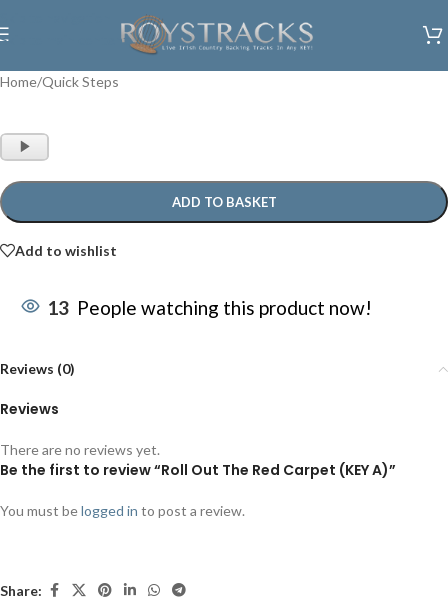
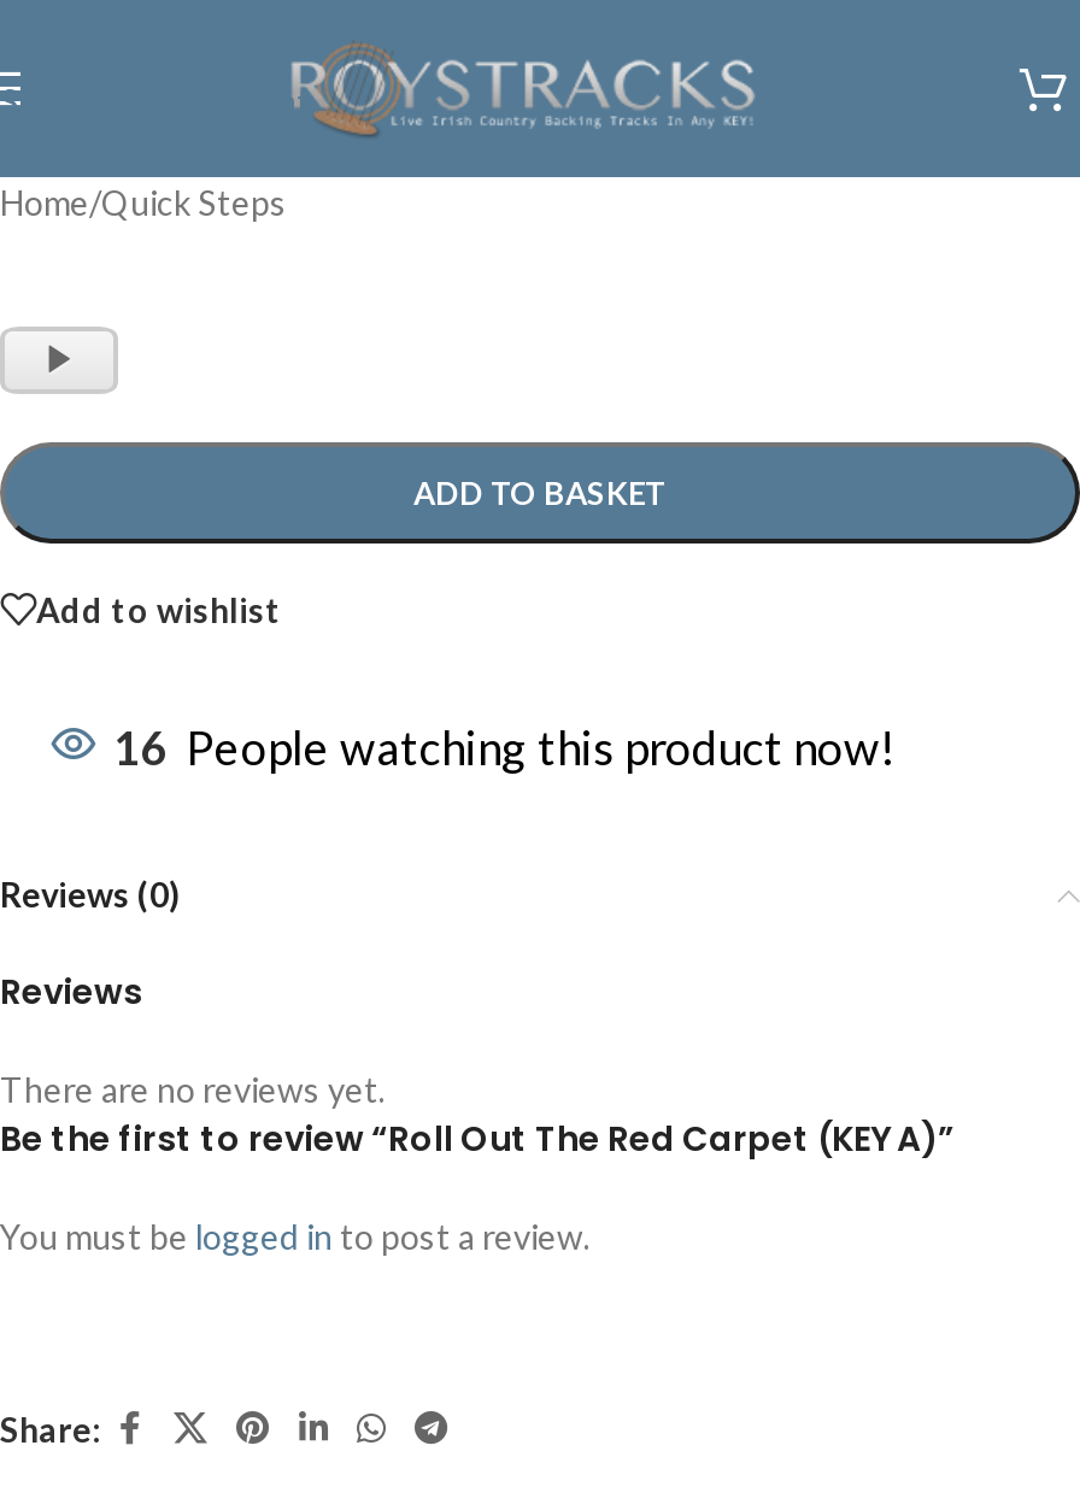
[47,296,372,319] 13 People watching this product now! -> [113,719,897,775] 16 People watching this product now!

